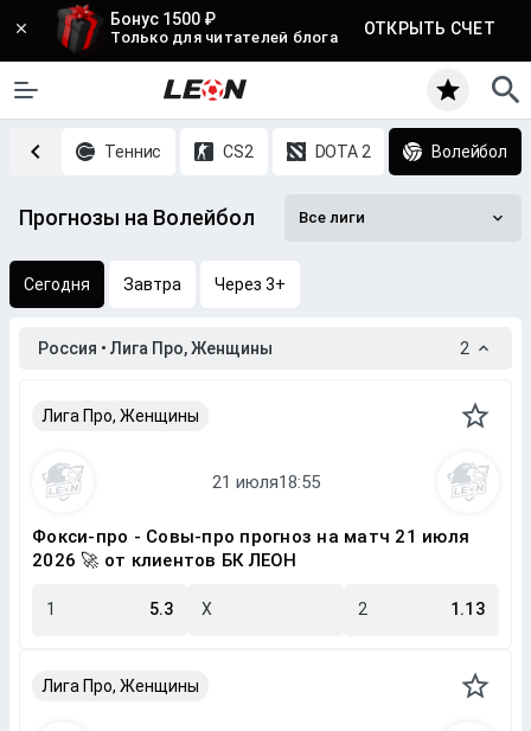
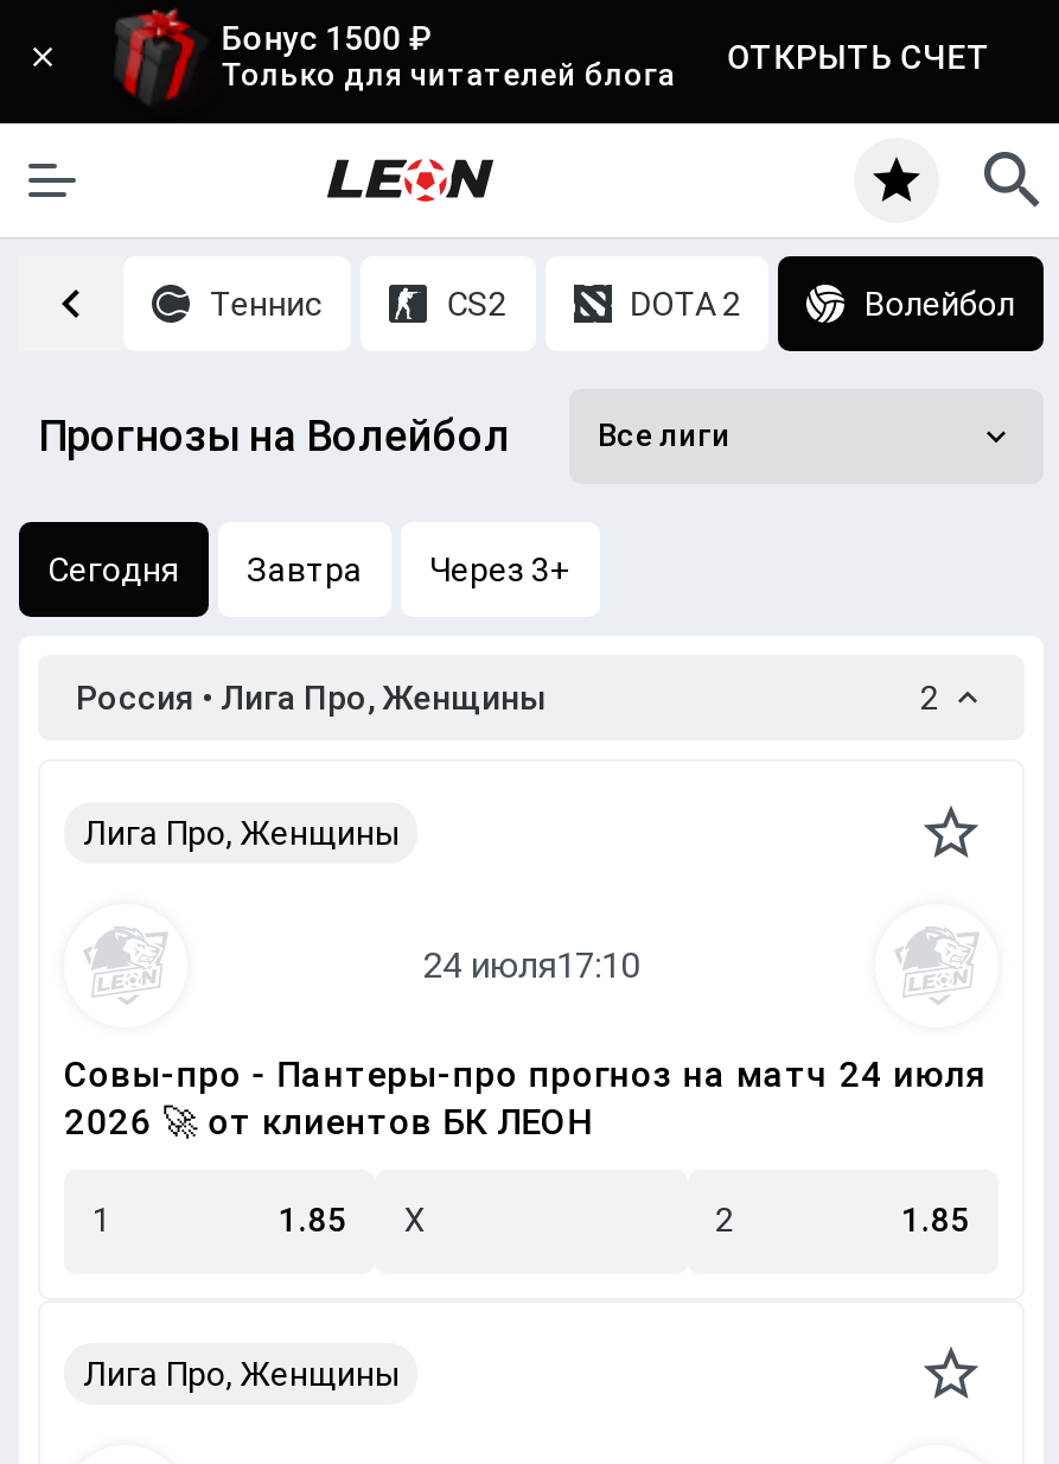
[32,526,469,547] Фокси-про - Совы-про прогноз на матч 21 июля -> [64,1054,988,1096] Совы-про - Пантеры-про прогноз на матч 24 июля
[149,599,213,618] 5.3 X -> [278,1201,426,1239] 1.85 X
[450,599,485,618] 1.13 -> [901,1201,970,1239] 1.85

